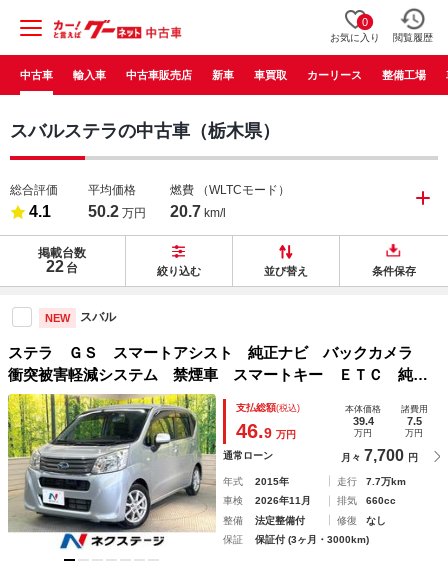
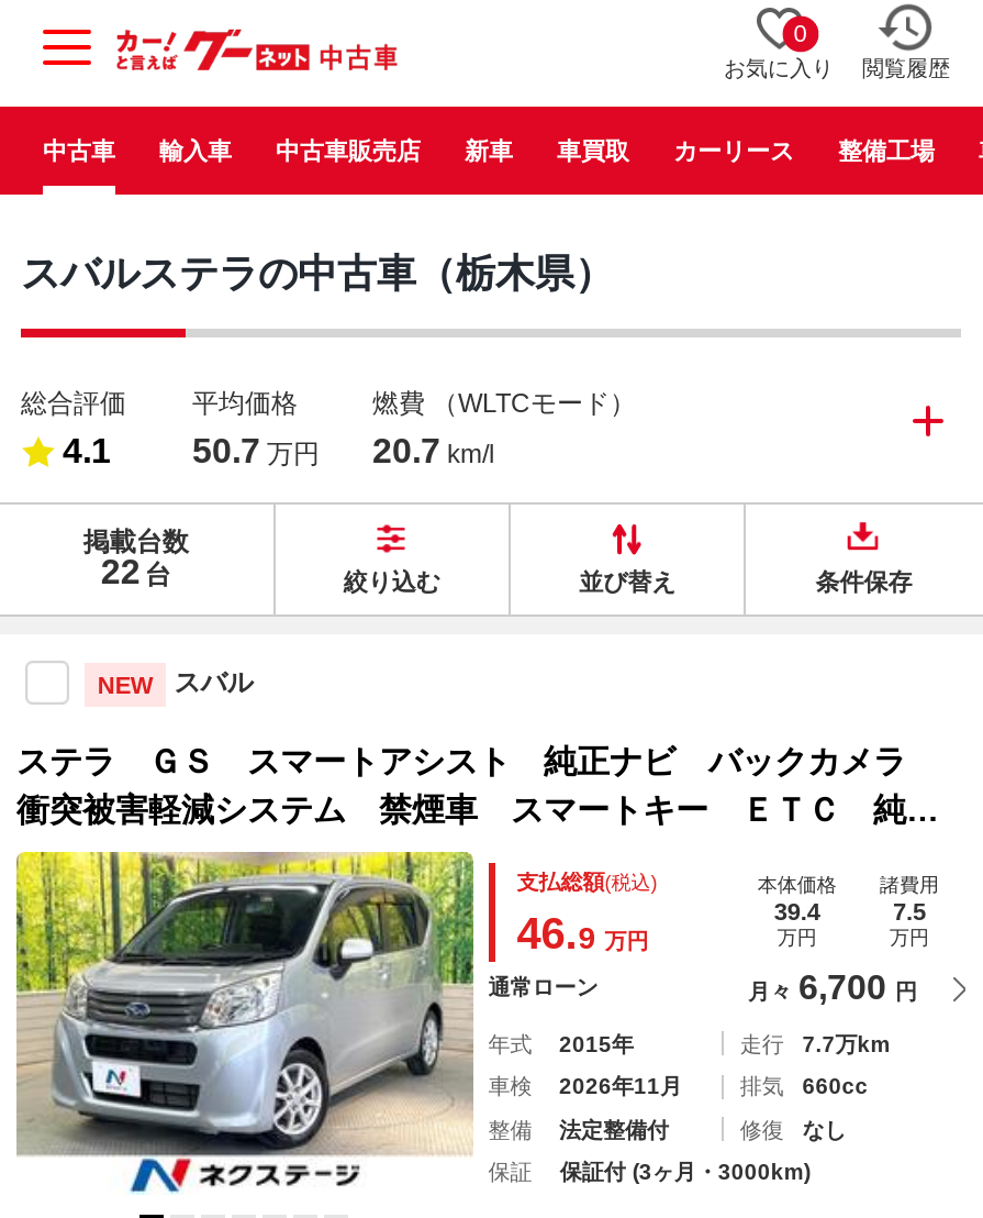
[88,203,226,220] 50.2万円 20.7 km/l -> [192,432,495,469] 50.7万円 20.7 km/l
[341,447,418,464] 月々7,700円 -> [748,968,917,1006] 月々6,700円

